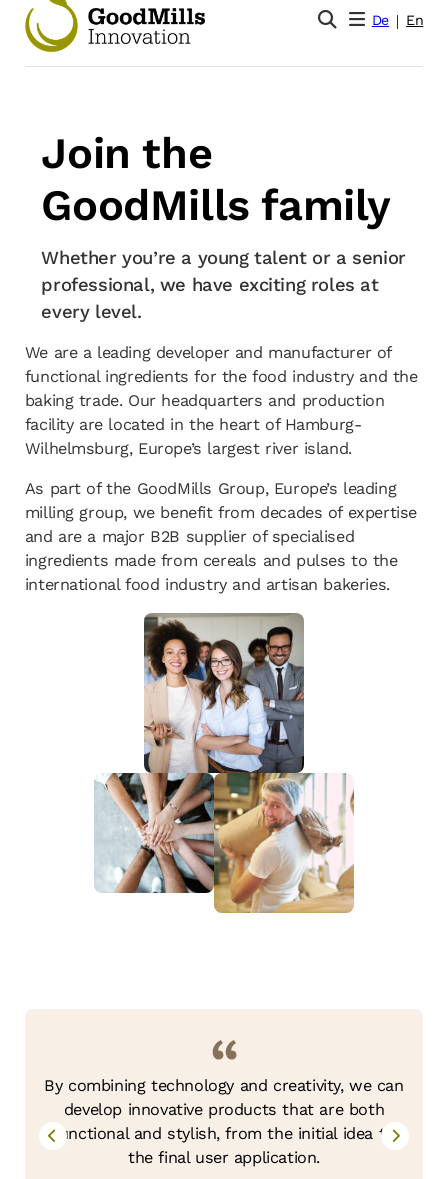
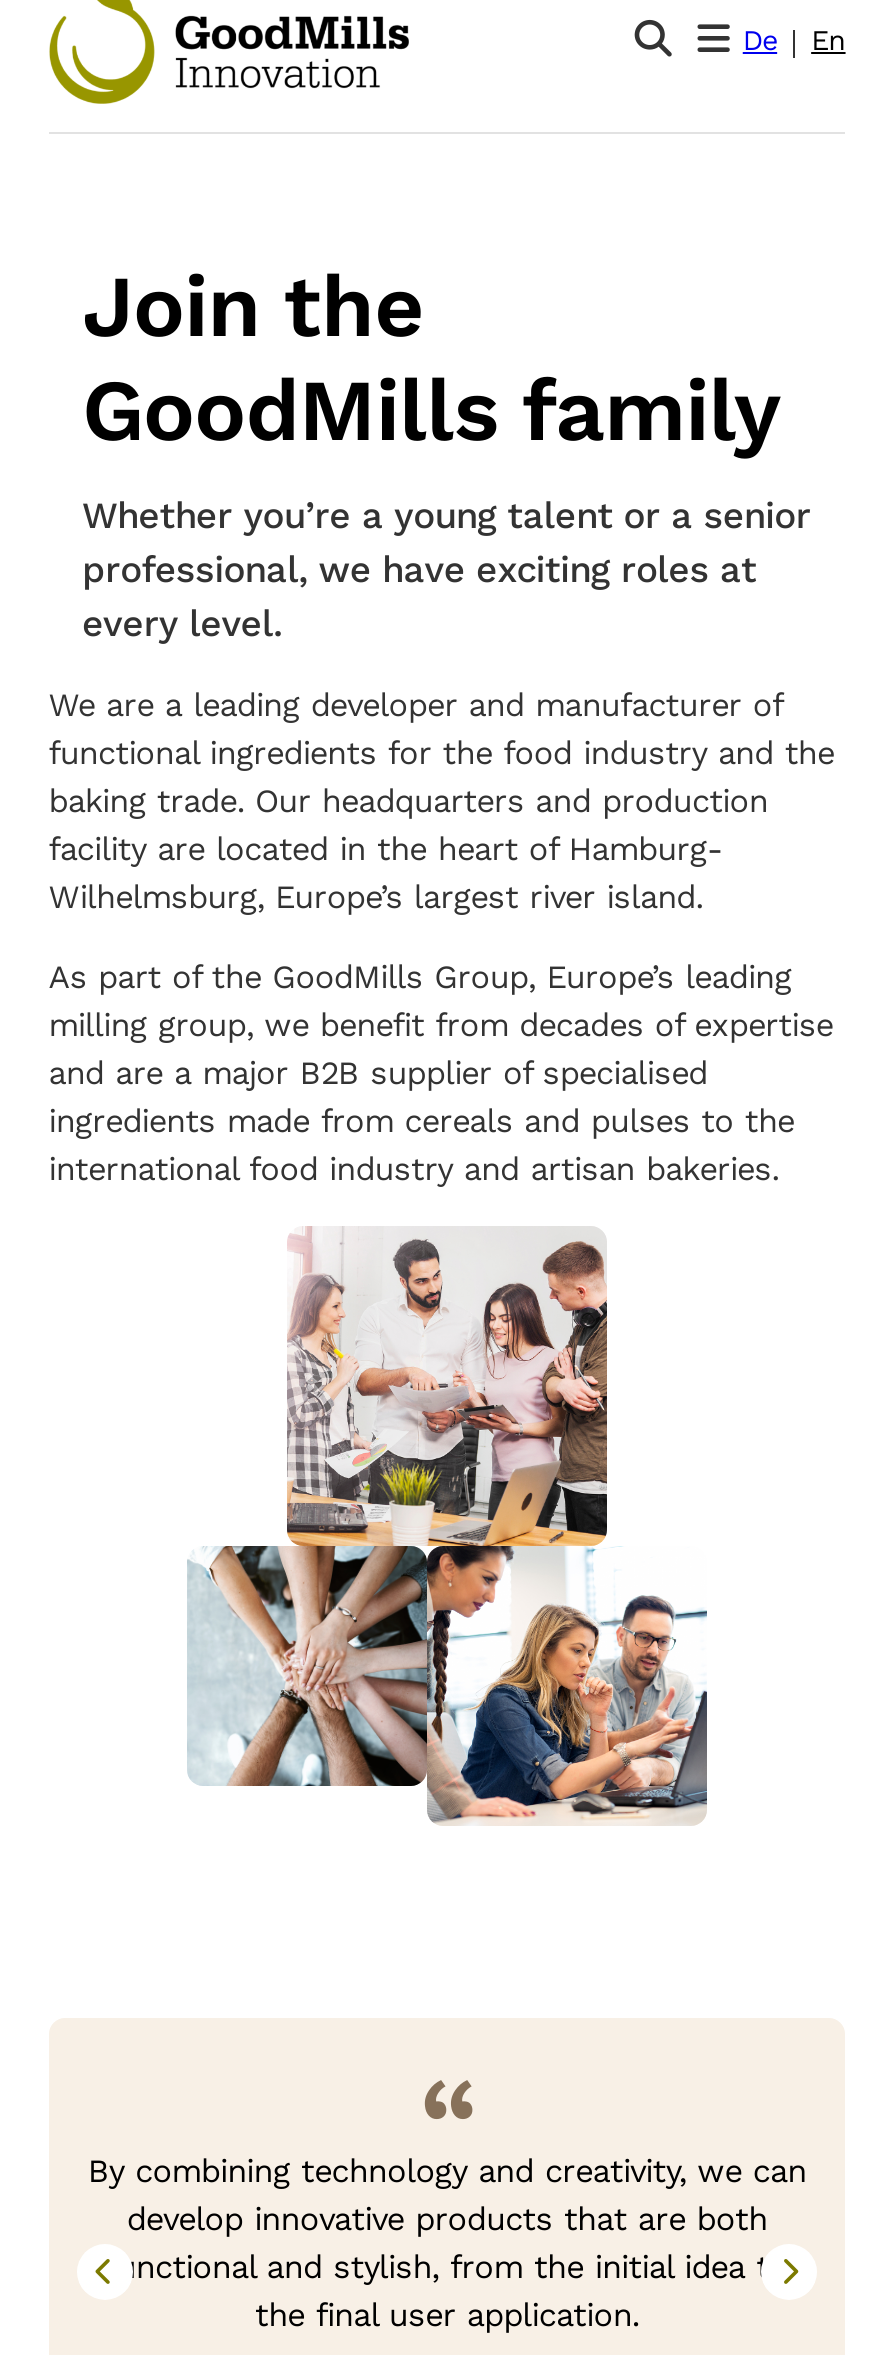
[143,613,355,914] [image] -> [285,1228,709,1826] [image]

